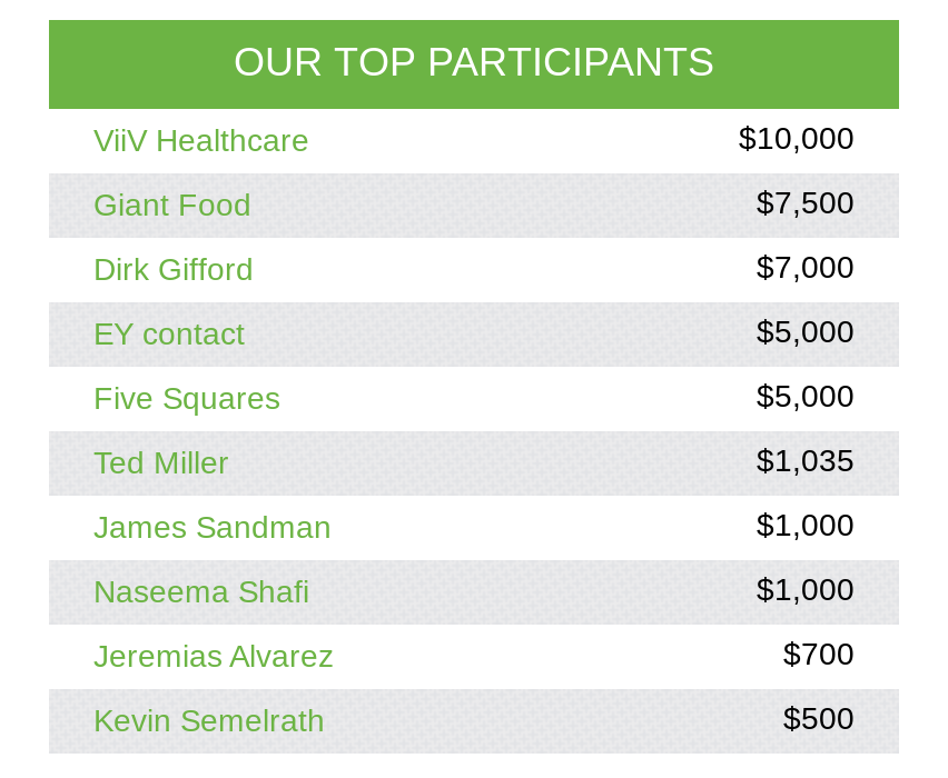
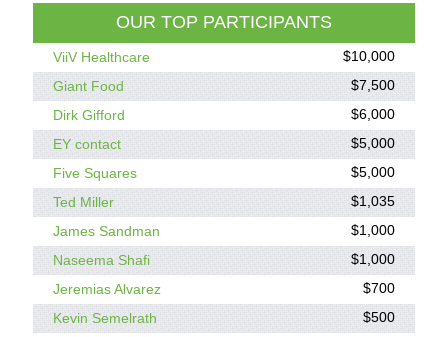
[757,250,855,285] $7,000 -> [351,106,395,122] $6,000

